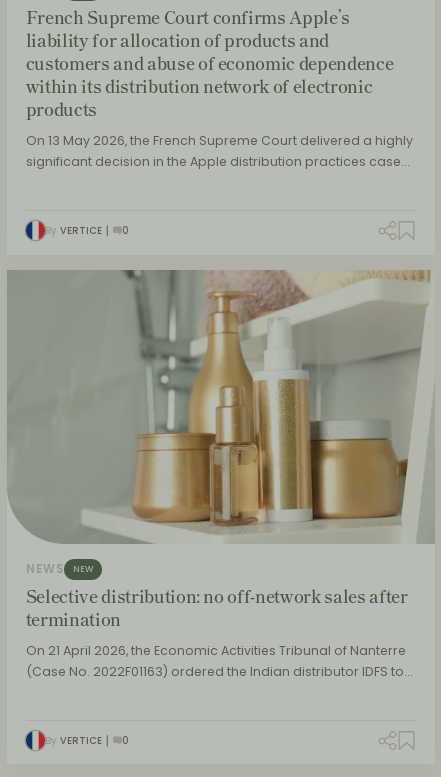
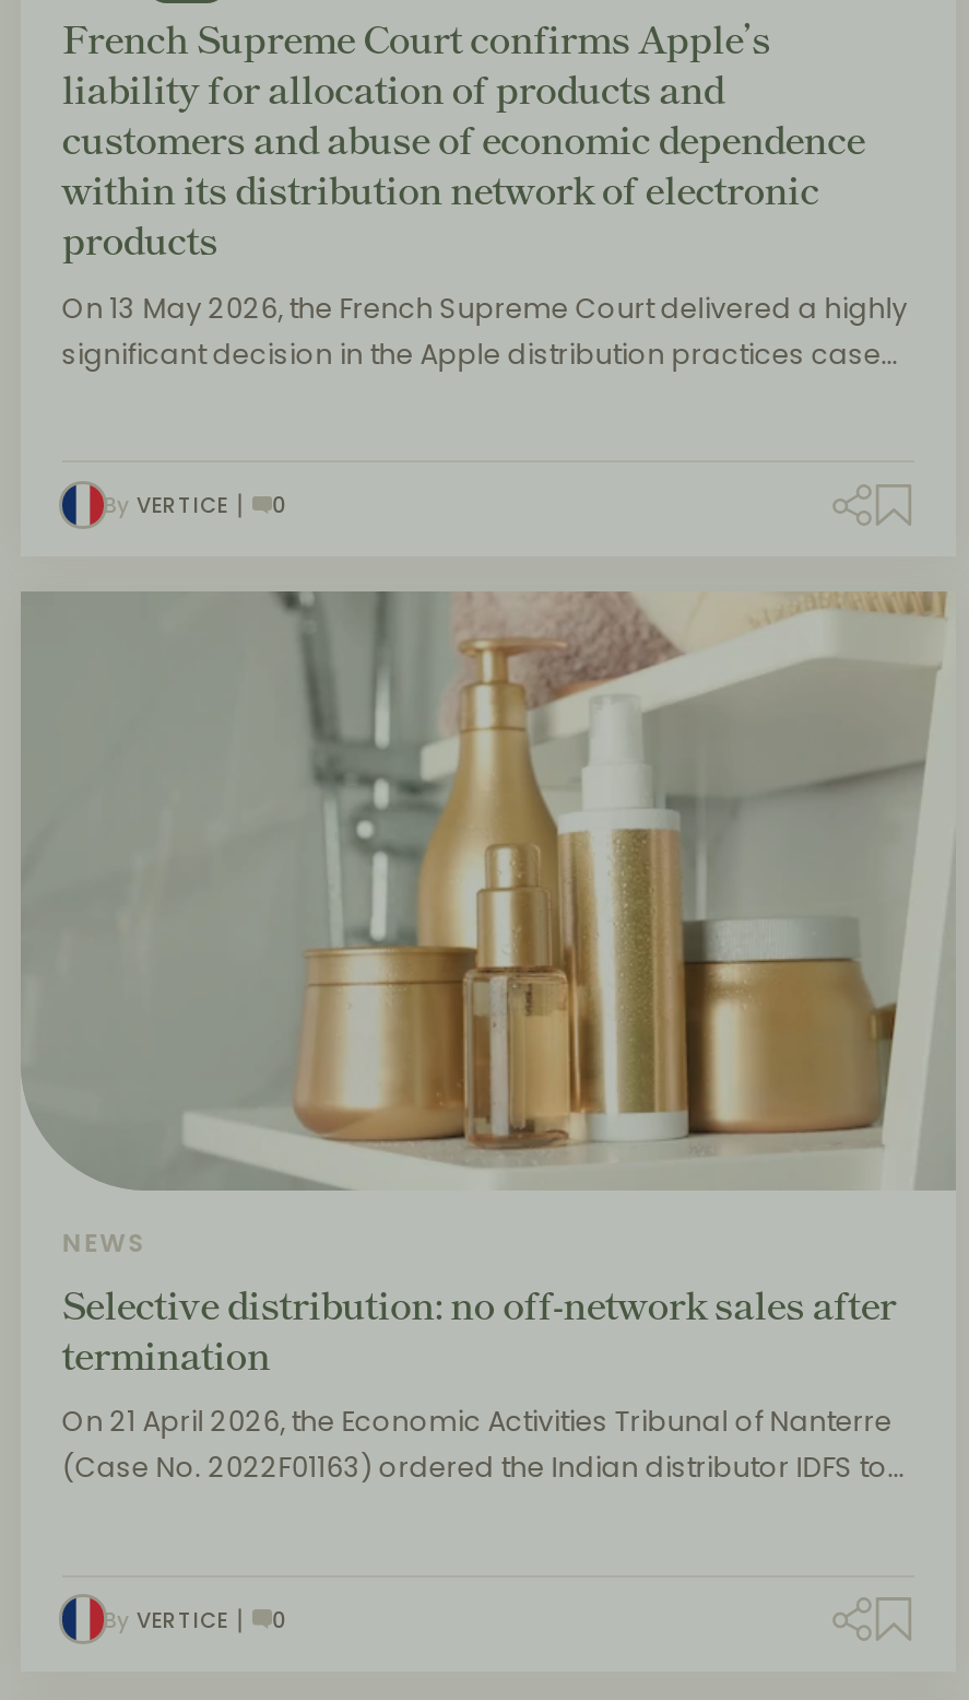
[73,563,93,575] NEW -> none

